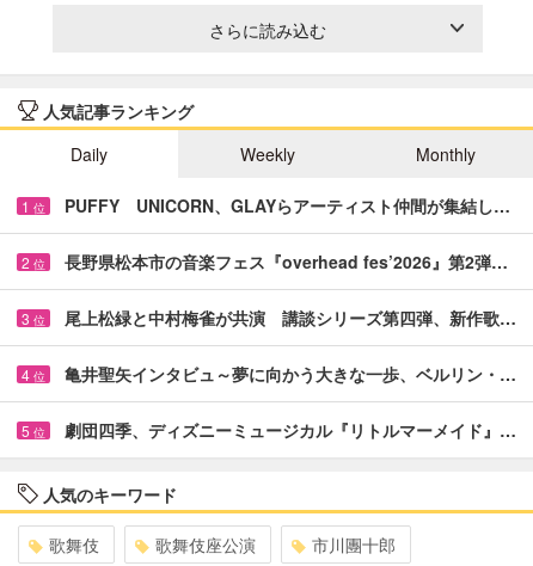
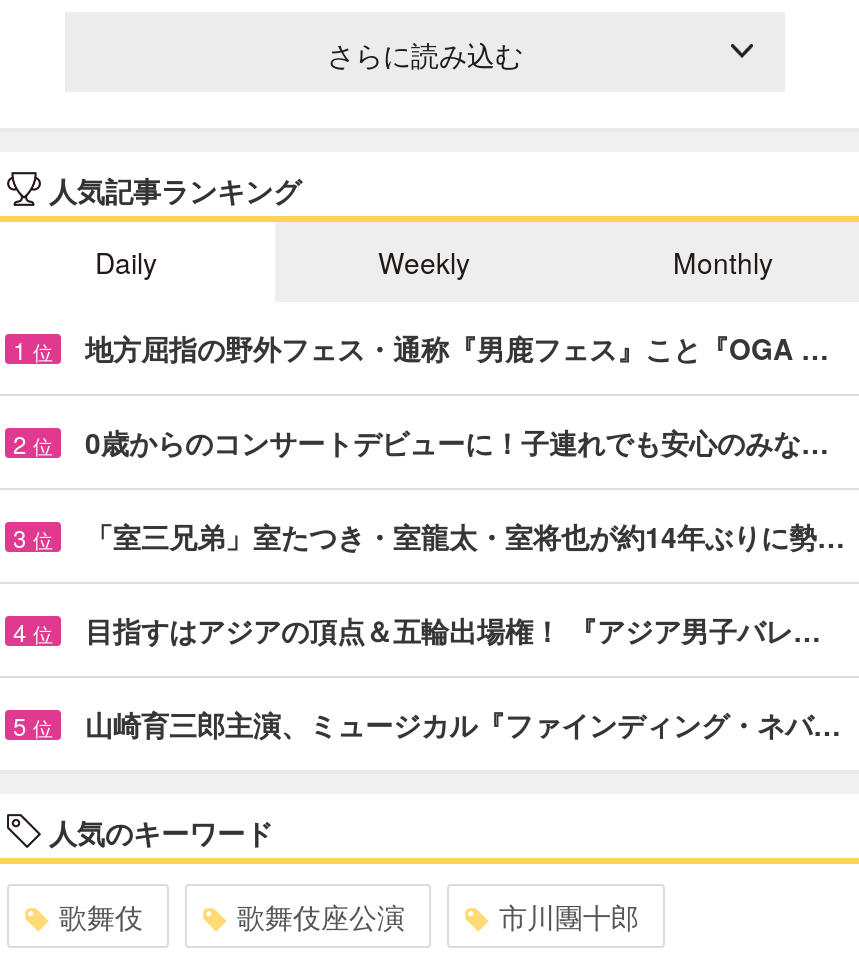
[65,193,510,217] PUFFY UNICORN、GLAYらアーティスト仲間が集結し… -> [85,328,829,368] 地方屈指の野外フェス・通称『男鹿フェス』こと『OGA …
[65,249,508,273] 長野県松本市の音楽フェス『overhead fes’2026』第2弾… -> [85,422,829,462] 0歳からのコンサートデビューに！子連れでも安心のみな…
[65,305,516,329] 尾上松緑と中村梅雀が共演 講談シリーズ第四弾、新作歌… -> [85,516,845,556] 「室三兄弟」室たつき・室龍太・室将也が約14年ぶりに勢…
[65,362,516,385] 亀井聖矢インタビュ～夢に向かう大きな一歩、ベルリン・… -> [85,610,821,650] 目指すはアジアの頂点＆五輪出場権！ 『アジア男子バレ…
[65,418,516,442] 劇団四季、ディズニーミュージカル『リトルマーメイド』… -> [85,704,841,744] 山崎育三郎主演、ミュージカル『ファインディング・ネバ…

